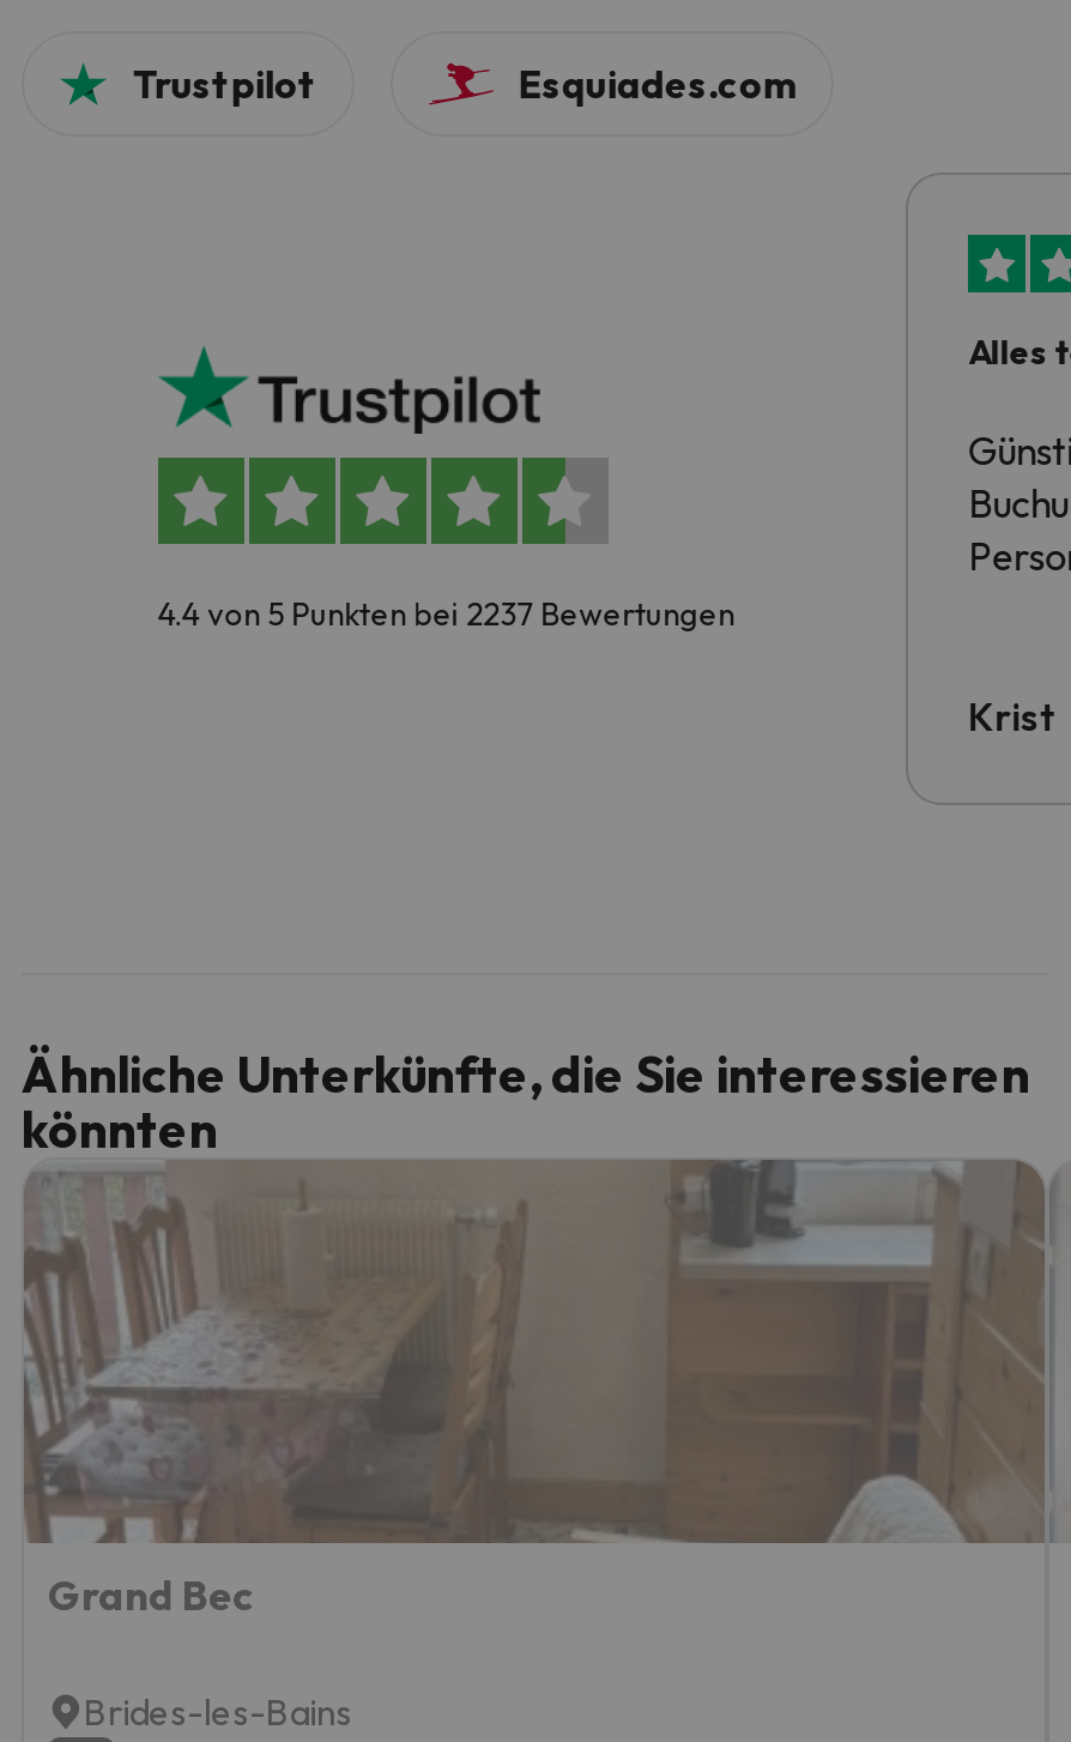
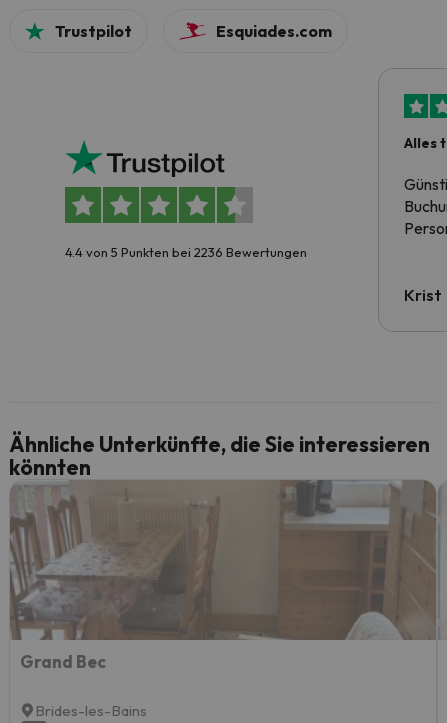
[157,594,735,633] 4.4 von 5 Punkten bei 2237 Bewertungen -> [65,244,307,260] 4.4 von 5 Punkten bei 2236 Bewertungen

